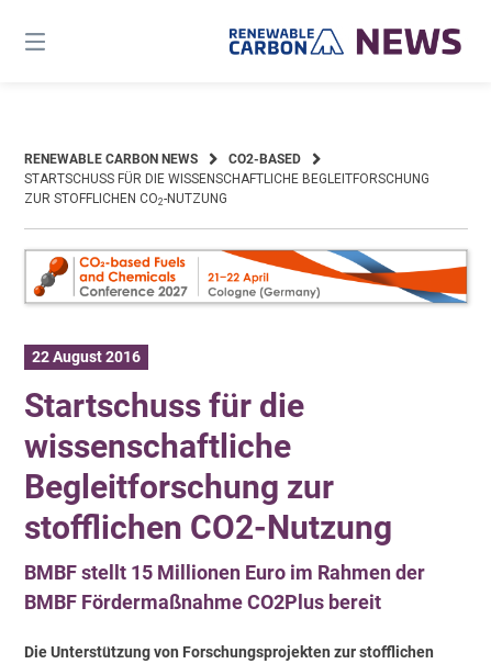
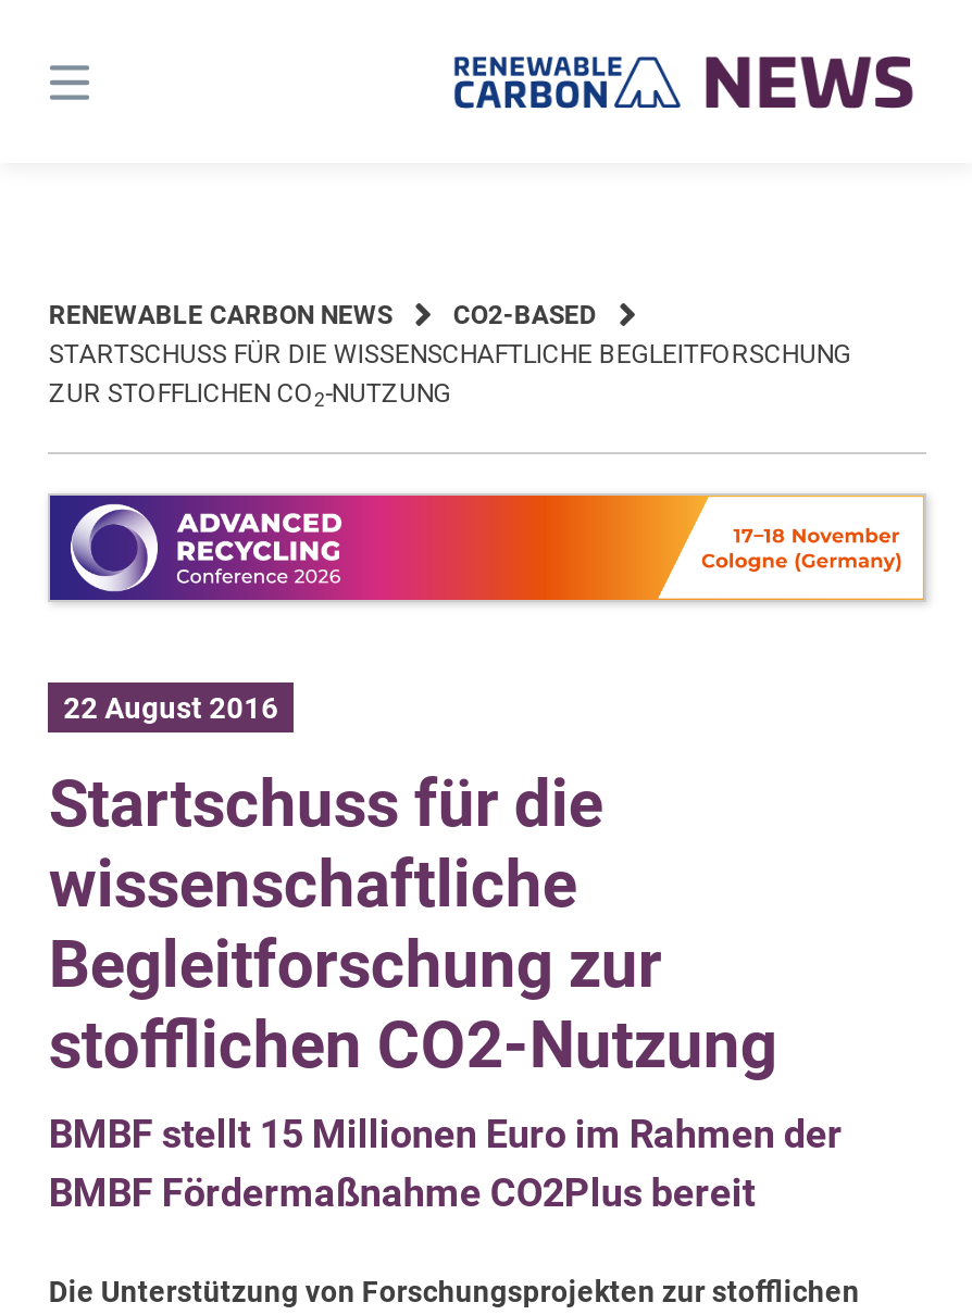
[25,249,468,304] [image] -> [48,493,924,602] [image]

